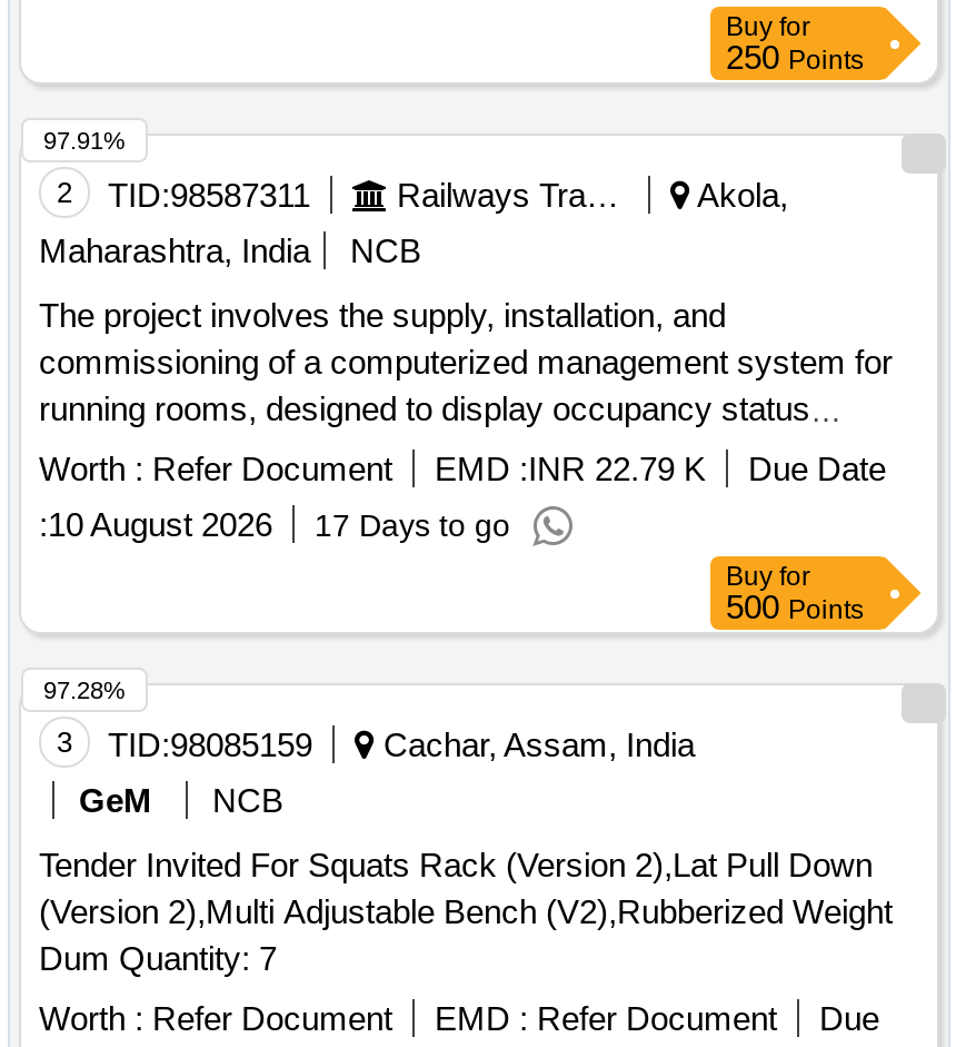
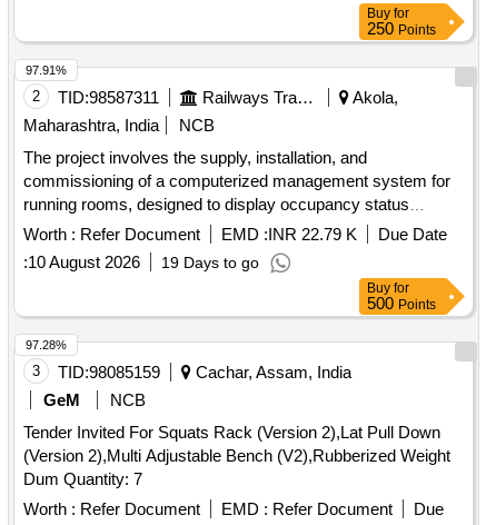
[39,506,510,543] :10 August 2026 17 Days to go -> [23,253,259,272] :10 August 2026 19 Days to go

